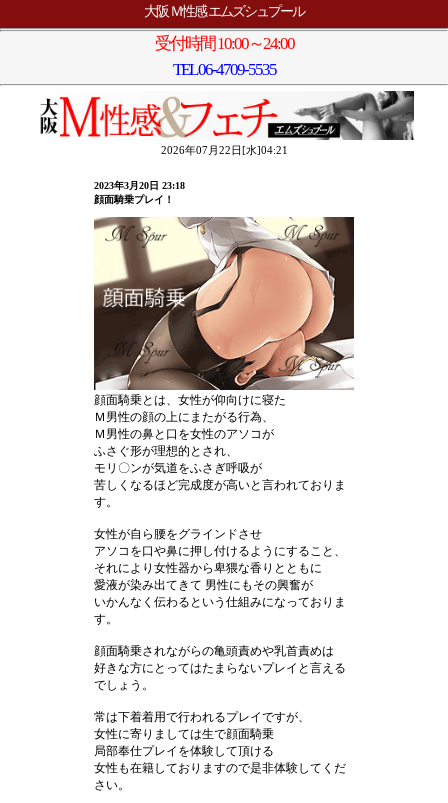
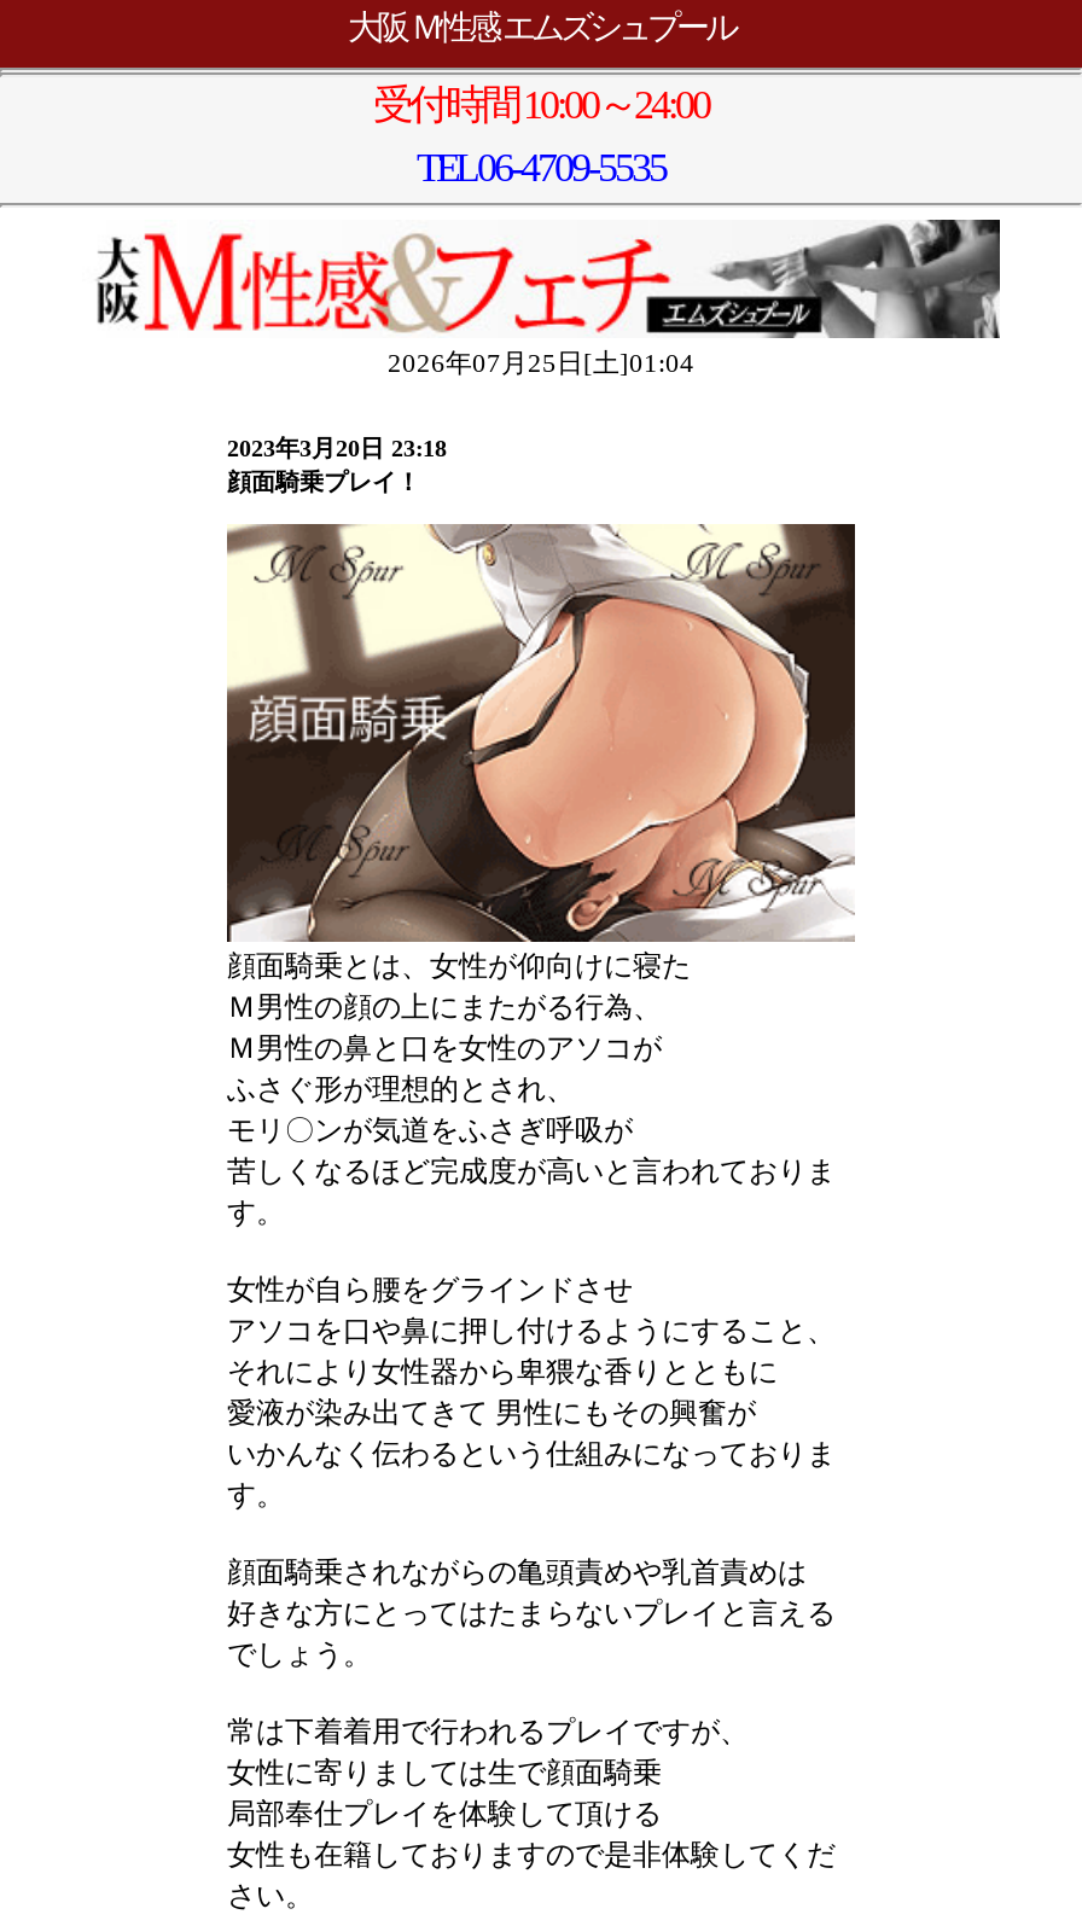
[160,144,287,156] 2026年07月22日[水]04:21 -> [388,347,694,376] 2026年07月25日[土]01:04

